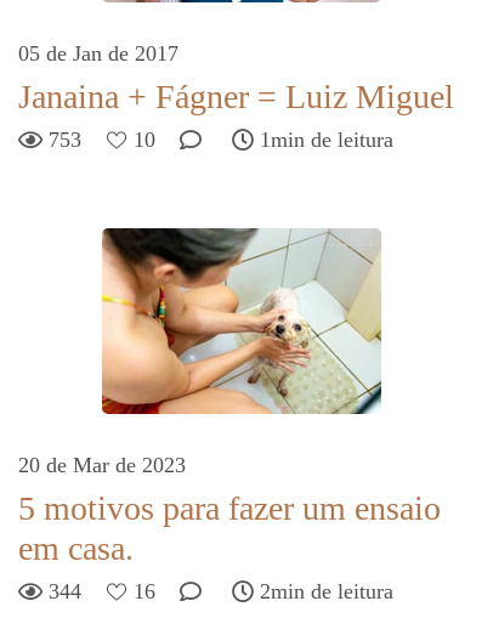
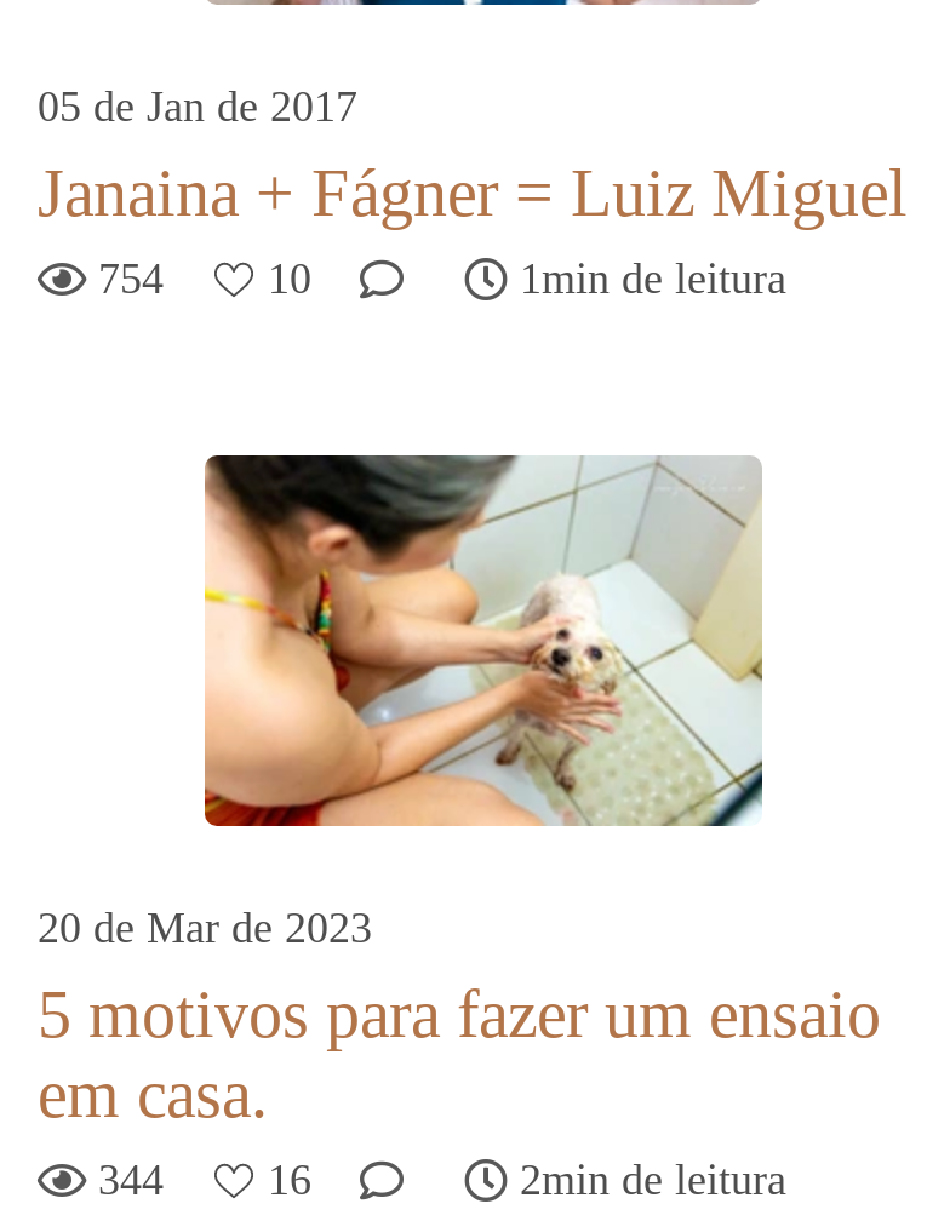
[49,127,81,152] 753 -> [98,254,164,303] 754

